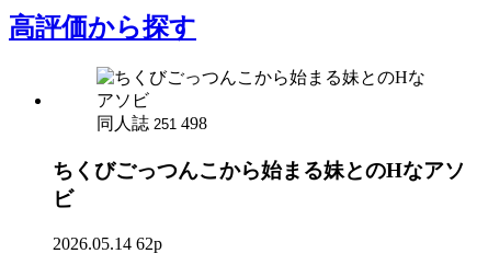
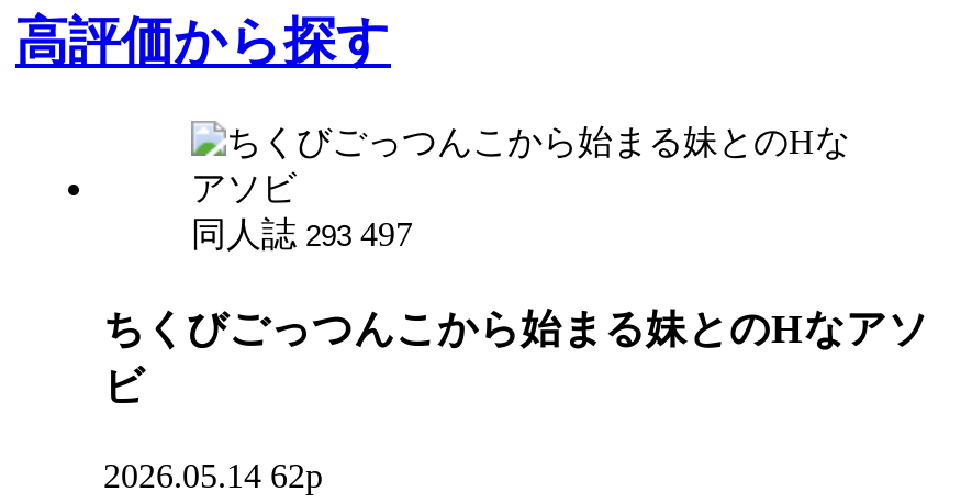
[97,114,207,133] 同人誌 251 498 -> [191,216,413,253] 同人誌 293 497

